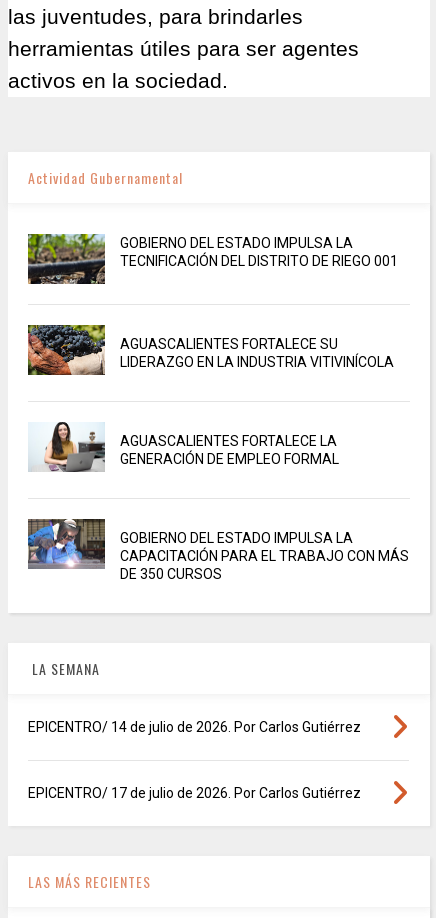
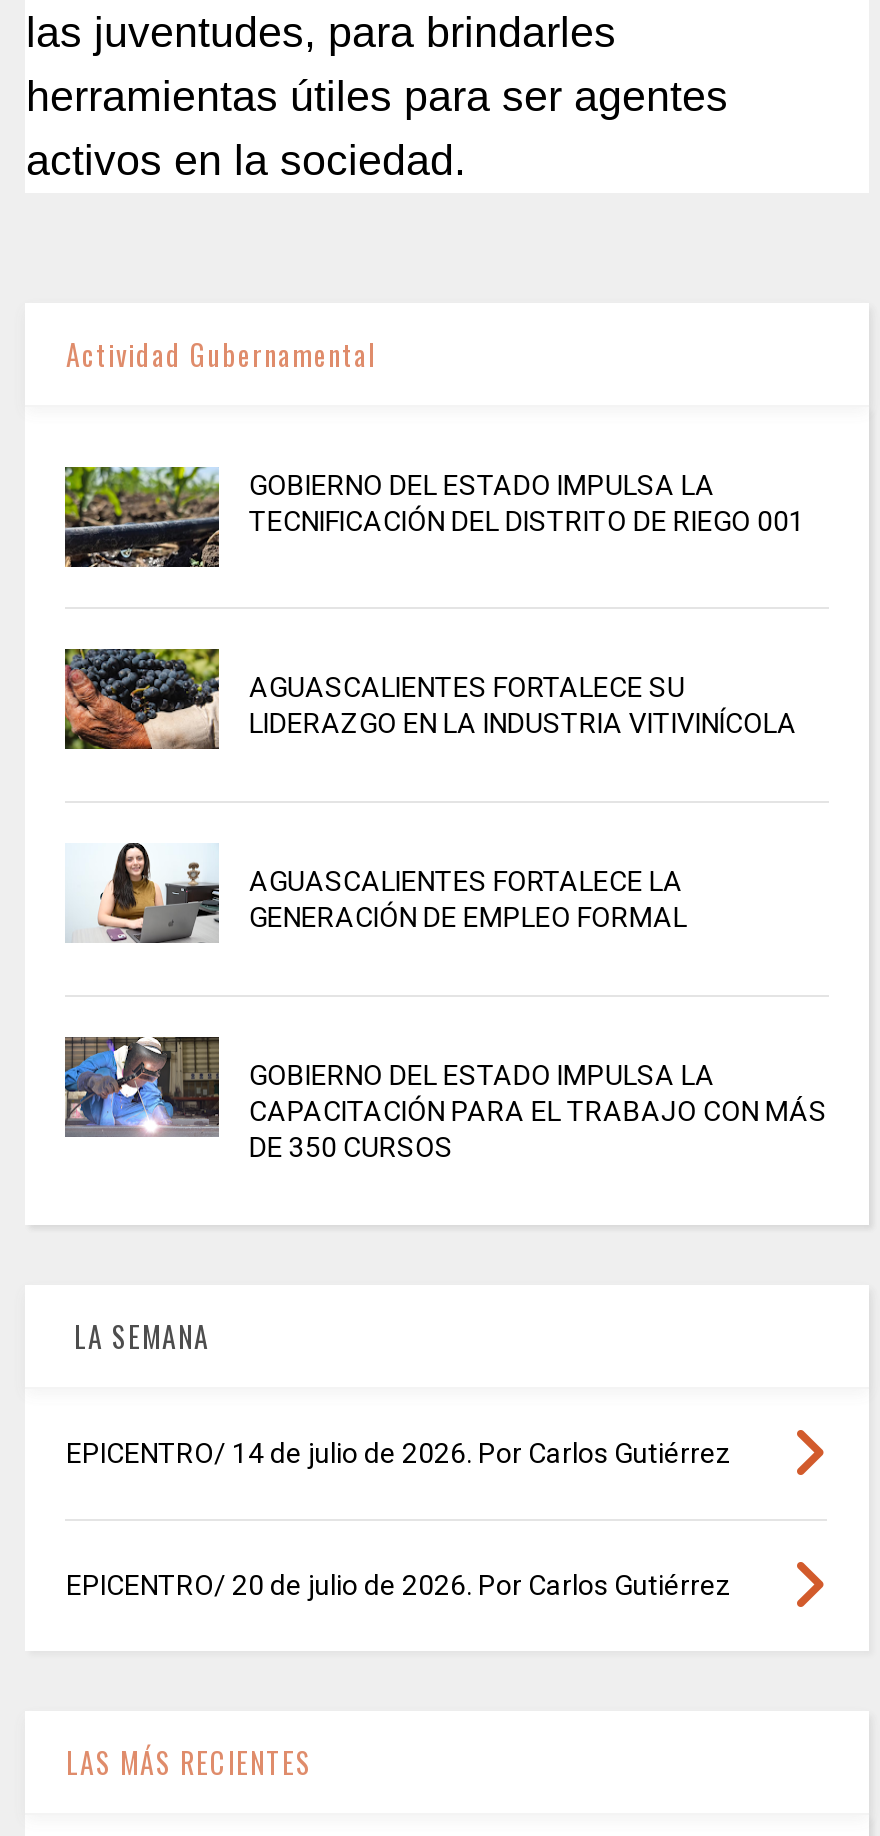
[28,785,361,801] EPICENTRO/ 17 de julio de 2026. Por Carlos Gutiérrez -> [66,1569,732,1601] EPICENTRO/ 20 de julio de 2026. Por Carlos Gutiérrez

